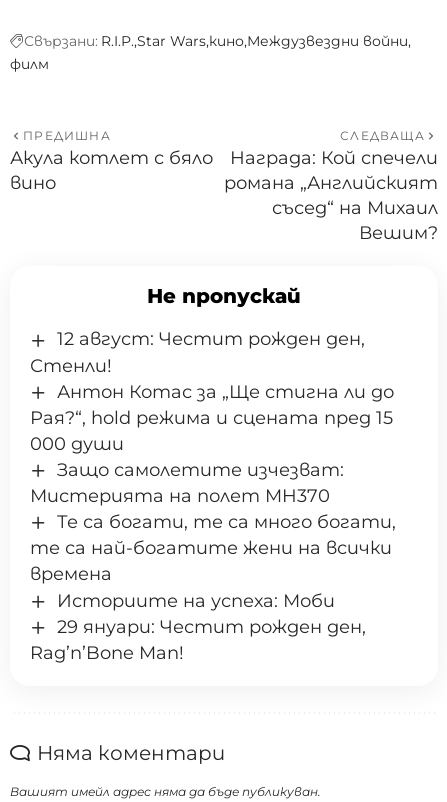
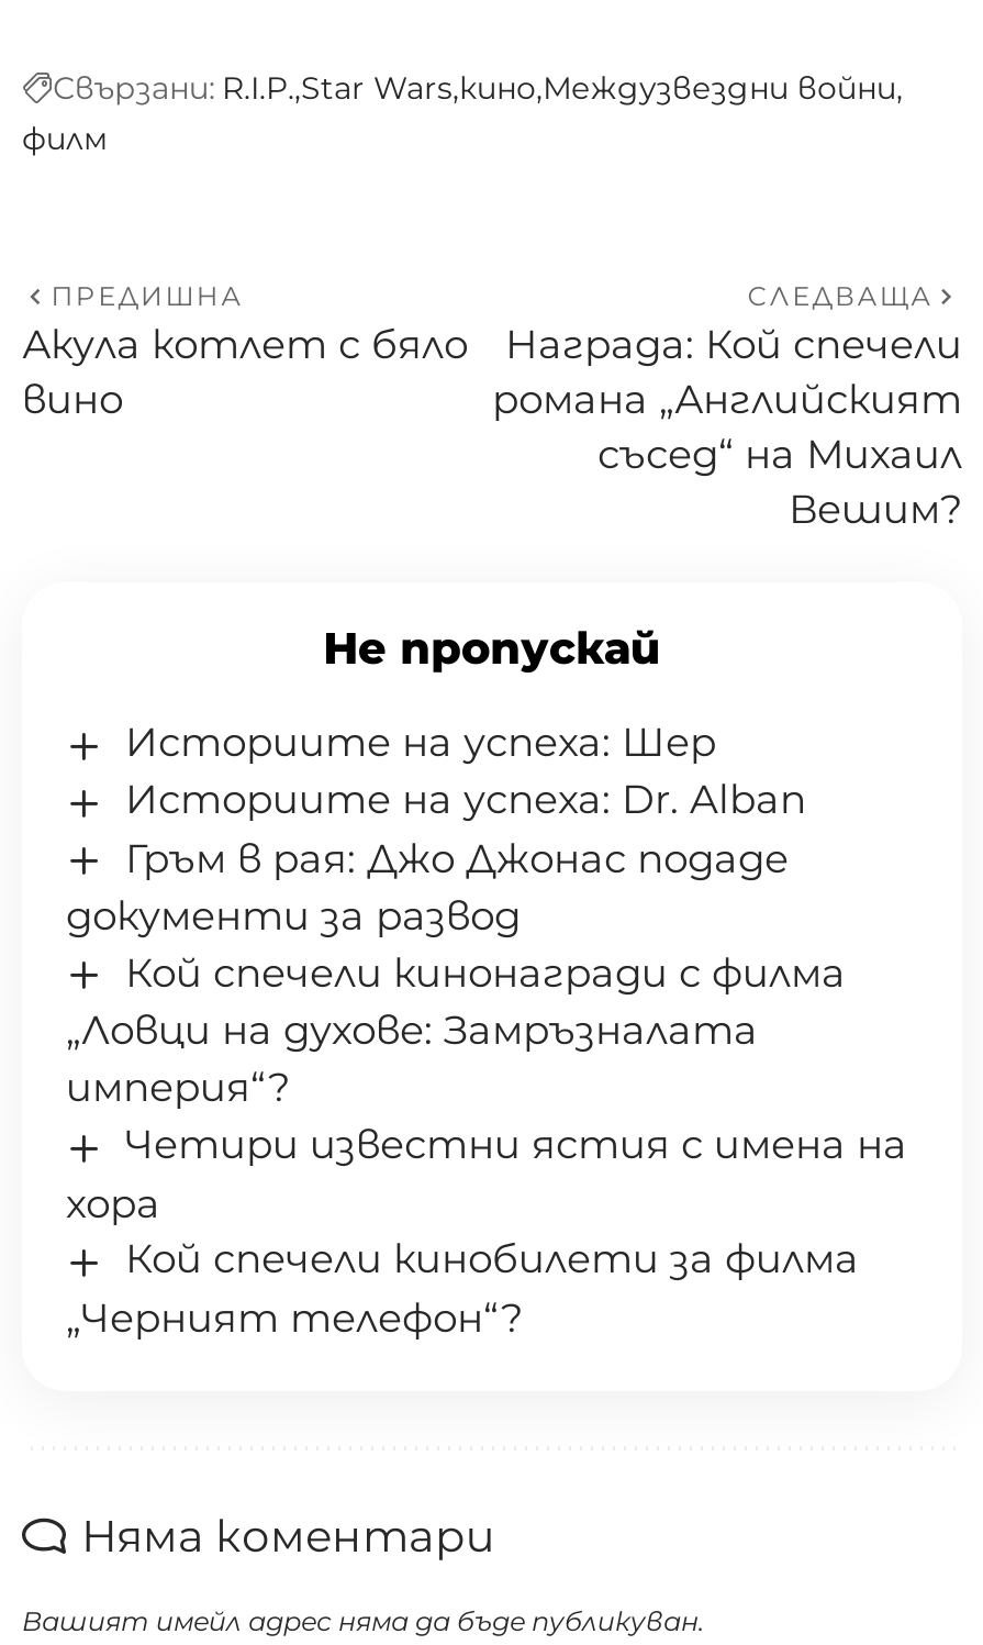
[30,328,396,664] 12 август: Честит рожден ден, | Стенли! | Антон Котас за „Ще стигна ли до | Рая?“, hold режима и сцената пред 15 | 000 души | Защо самолетите изчезват: | Мистерията на полет MH370 | Те са богати, те са много богати, | те са най-богатите жени на всички | времена | Историите на успеха: Моби | 29 януари: Честит рожден ден, | Rag’n’Bone Man! -> [66,718,907,1342] Историите на успеха: Шер | Историите на успеха: Dr. Alban | Гръм в рая: Джо Джонас подаде | документи за развод | Кой спечели кинонагради с филма | „Ловци на духове: Замръзналата | империя“? | Четири известни ястия с имена на | хора | Кой спечели кинобилети за филма | „Черният телефон“?

